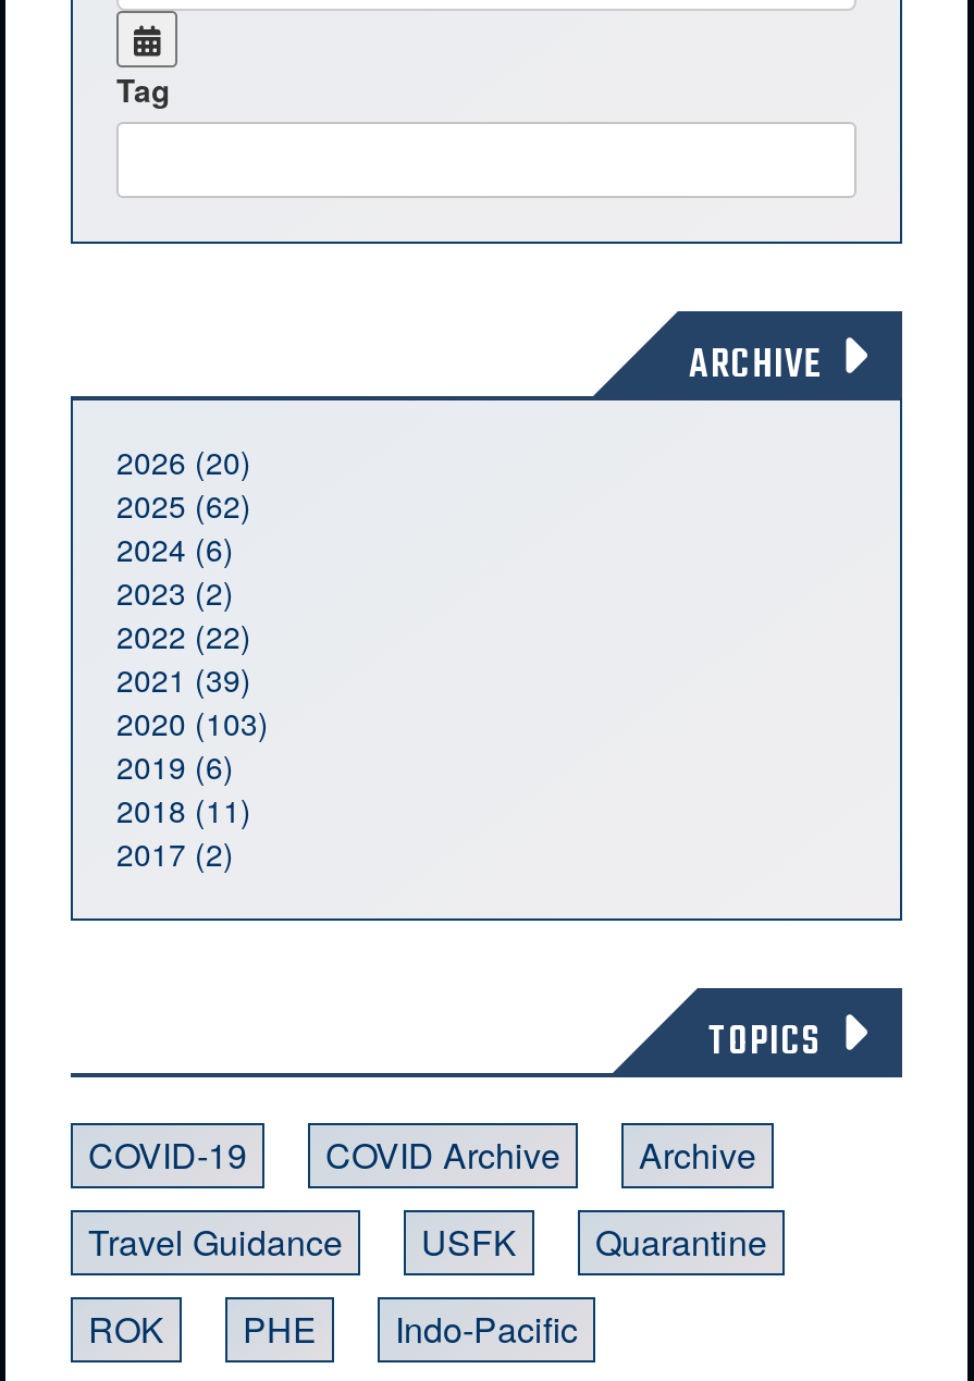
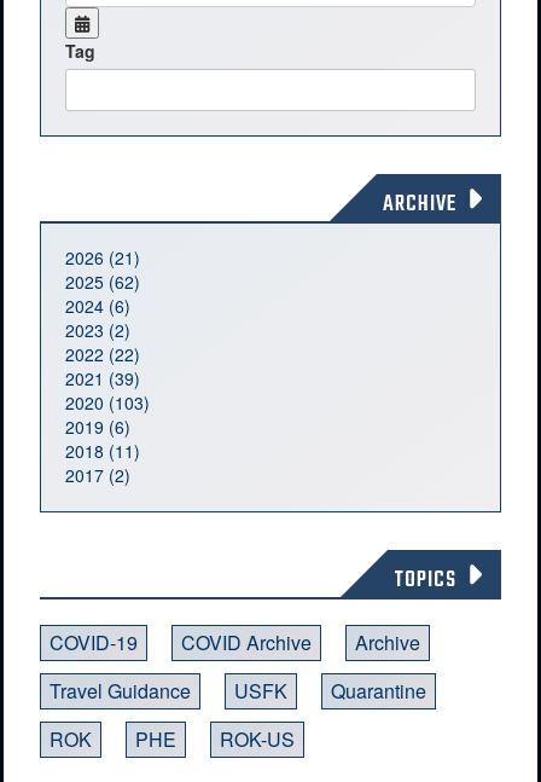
[116,439,251,482] 2026 (20) -> [65,245,140,269] 2026 (21)
[395,1303,578,1353] Indo-Pacific -> [220,725,295,753] ROK-US

